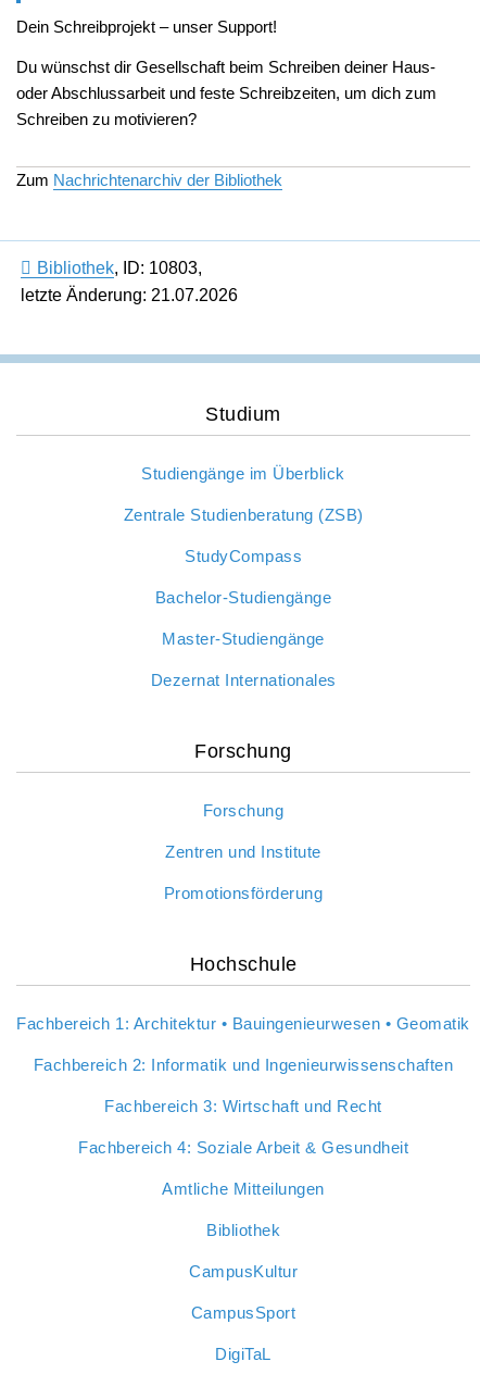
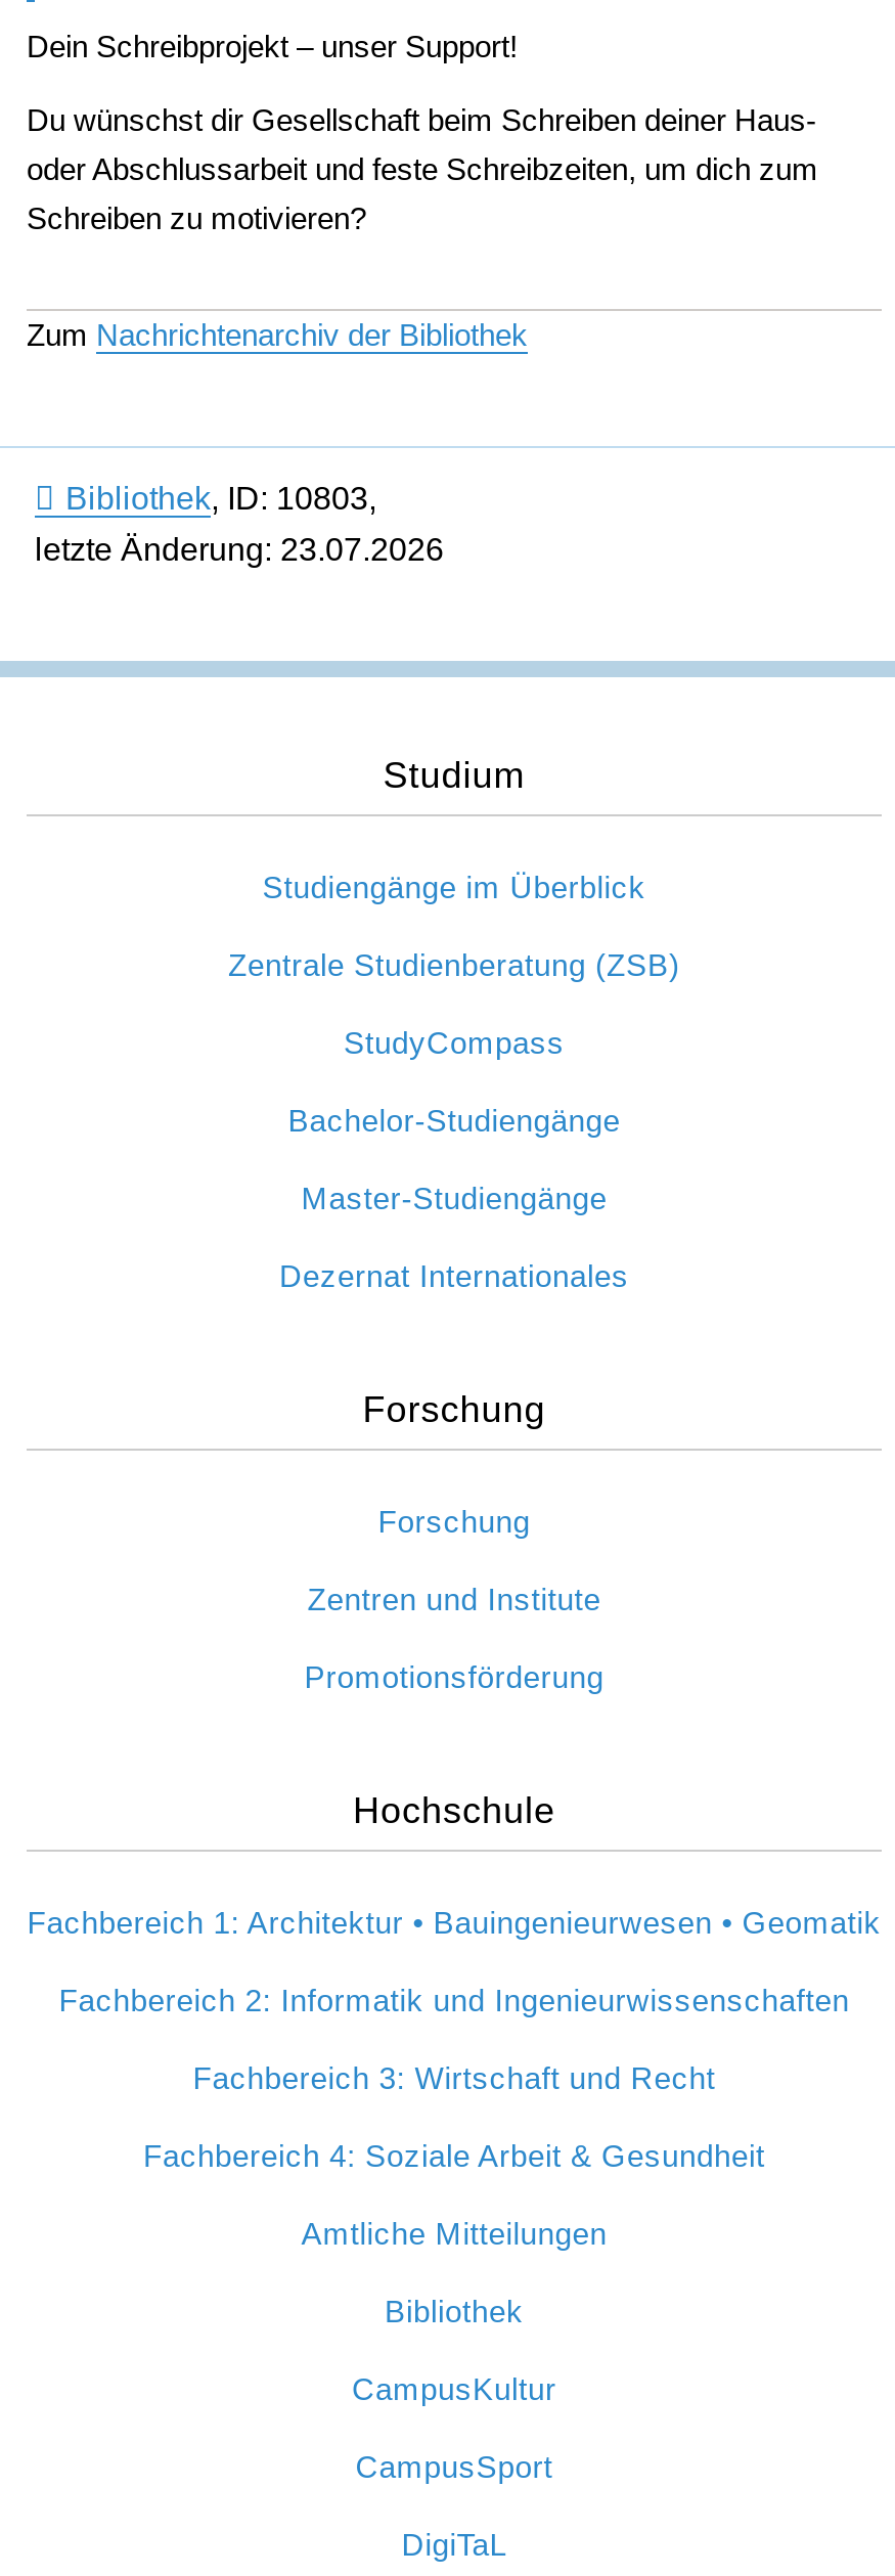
[21,285,238,304] letzte Änderung: 21.07.2026 -> [35,532,444,567] letzte Änderung: 23.07.2026

